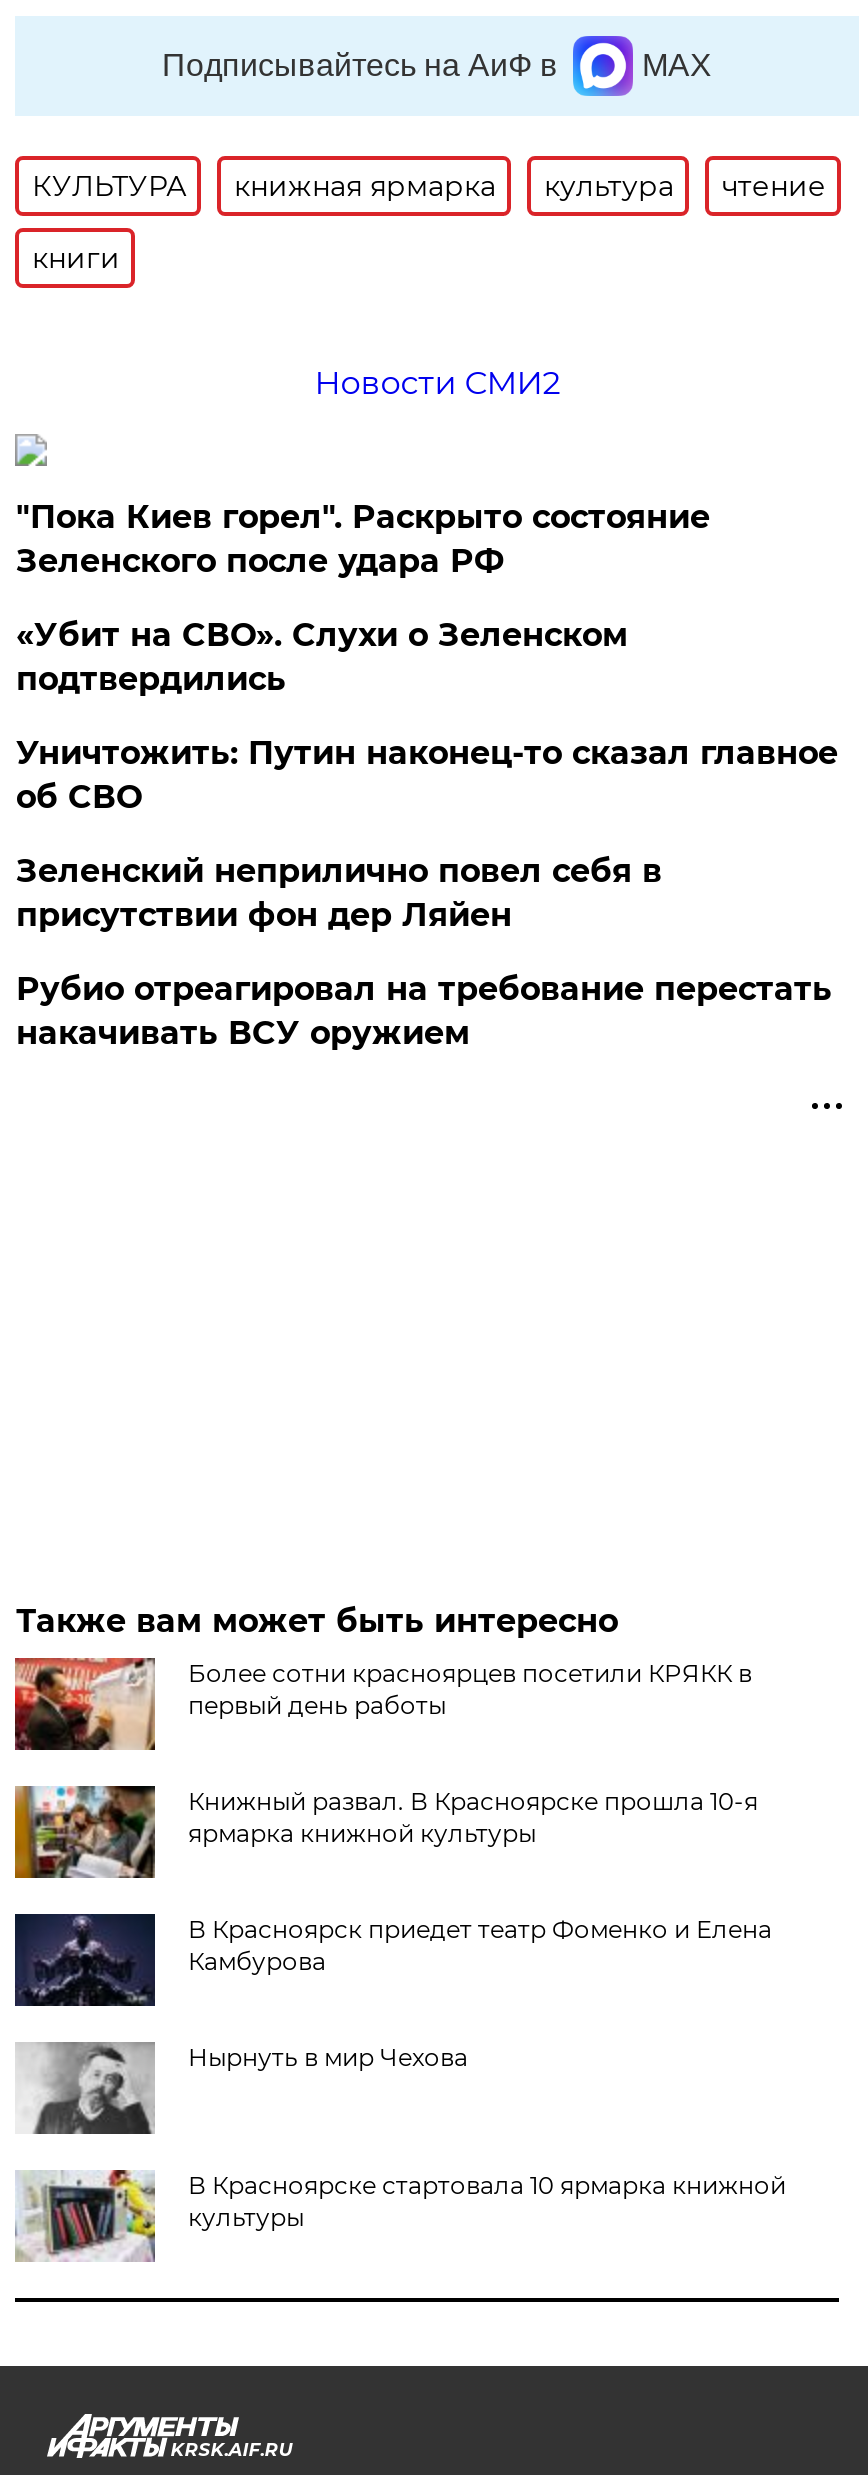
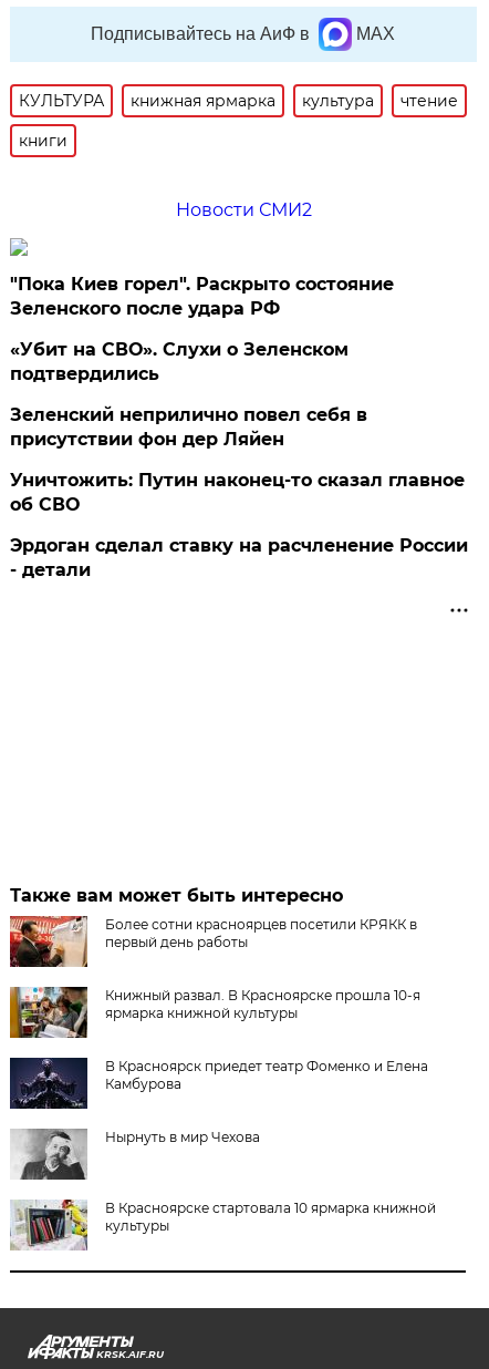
moved [16,734,838,816] -> [10,470,465,515]: Уничтожить: Путин наконец-то сказал главное | об СВО
moved [16,852,662,934] -> [10,404,368,450]: Зеленский неприлично повел cебя в | присутствии фон дер Ляйен
[16,970,832,1052] Рубио отреагировал на требование перестать | накачивать ВСУ оружием -> [10,535,468,580] Эрдоган сделал ставку на расчленение России | - детали

